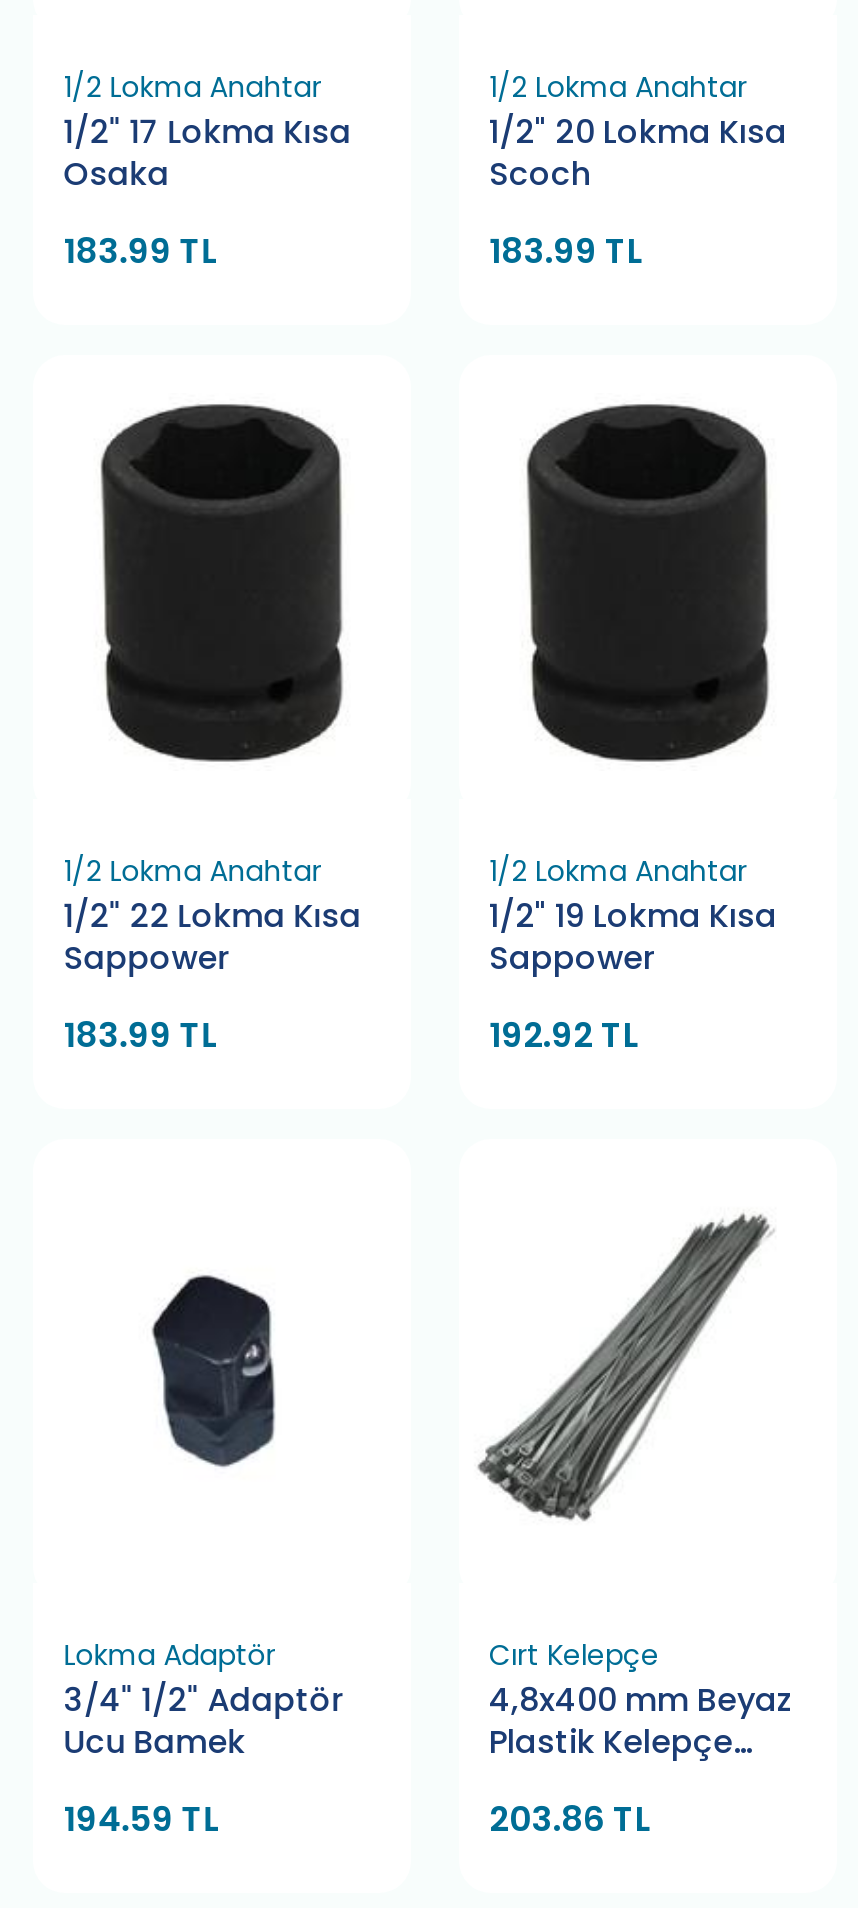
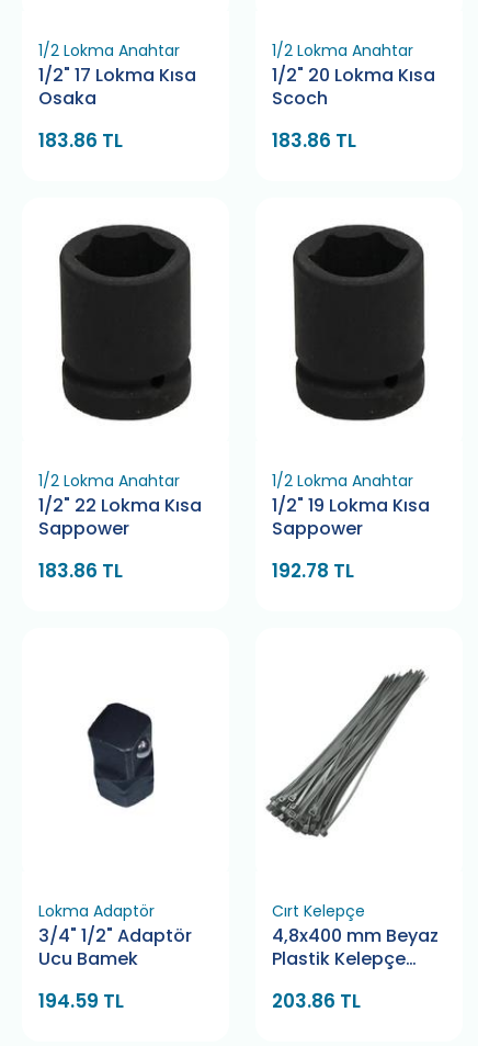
[63,227,217,275] 183.99 TL -> [39,127,123,154] 183.86 TL
[489,227,643,275] 183.99 TL -> [272,127,356,154] 183.86 TL
[63,1011,217,1059] 183.99 TL -> [39,558,123,584] 183.86 TL
[489,1011,639,1059] 192.92 TL -> [272,558,354,584] 192.78 TL

